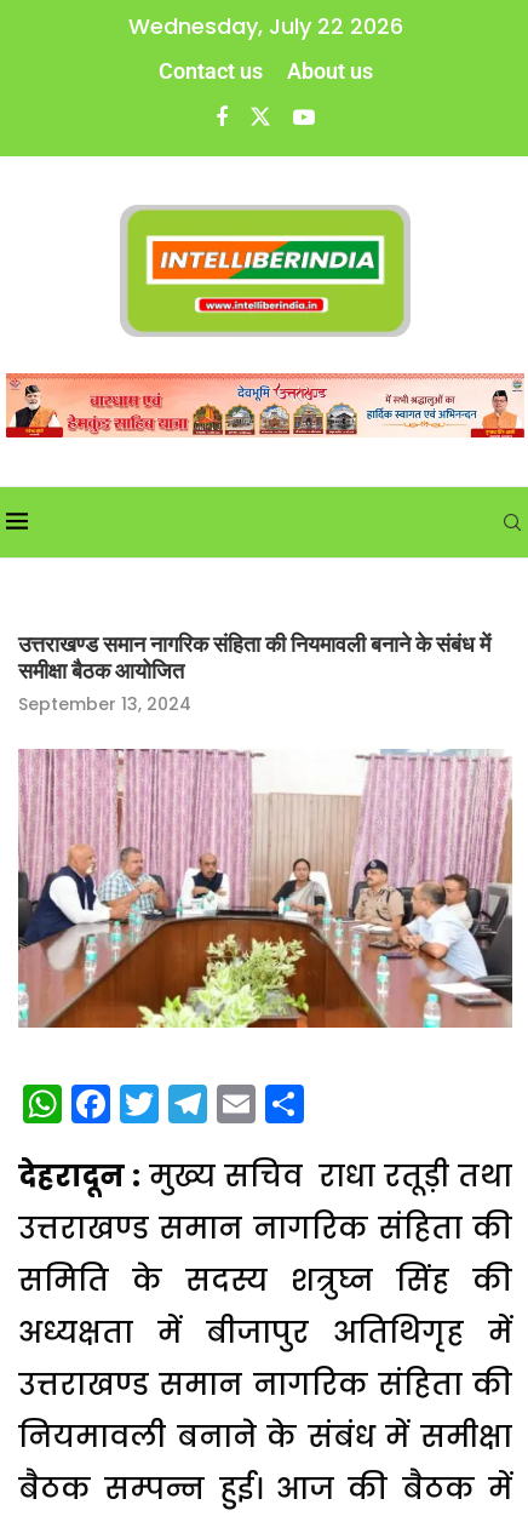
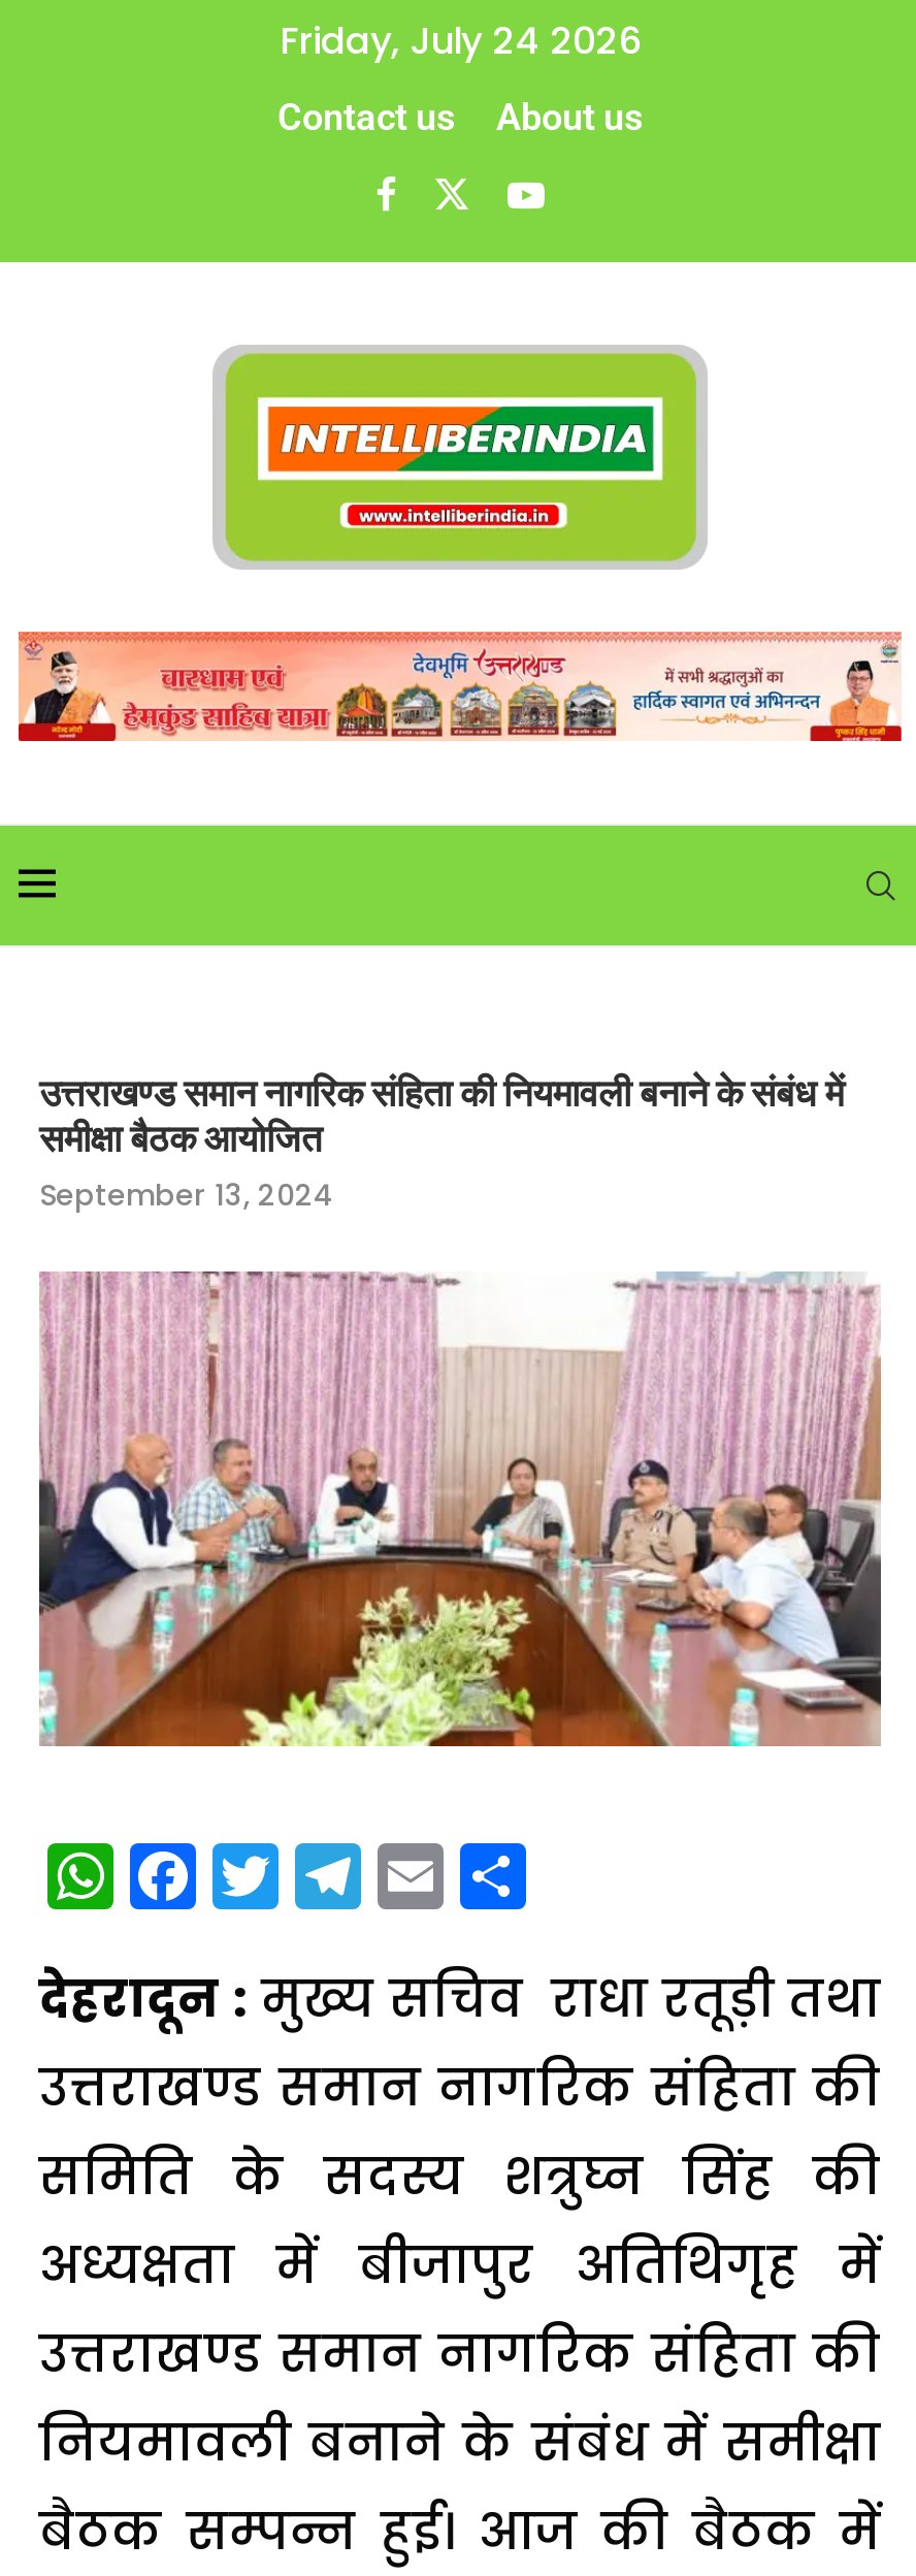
[128,11,403,41] Wednesday, July 22 2026 -> [280,14,641,66] Friday, July 24 2026

